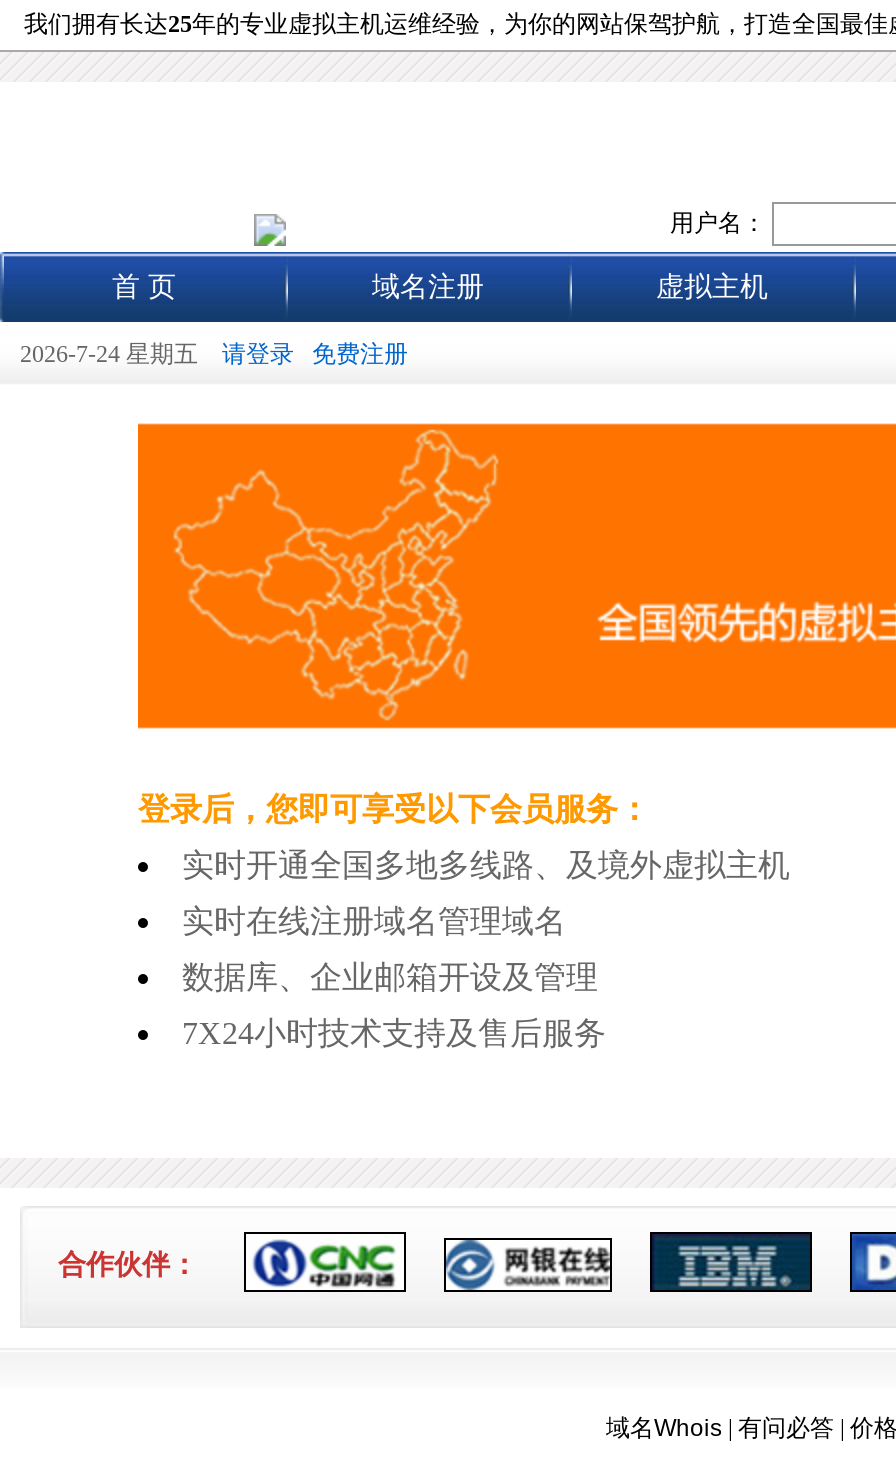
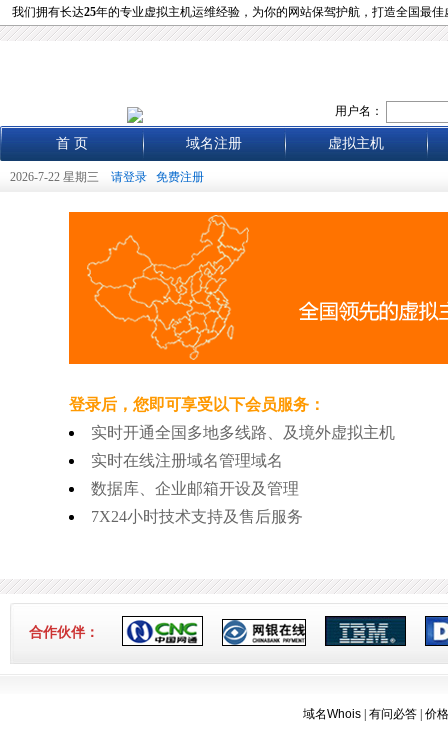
[20,340,408,368] 2026-7-24 星期五 请登录 免费注册 -> [10,170,204,184] 2026-7-22 星期三 请登录 免费注册

